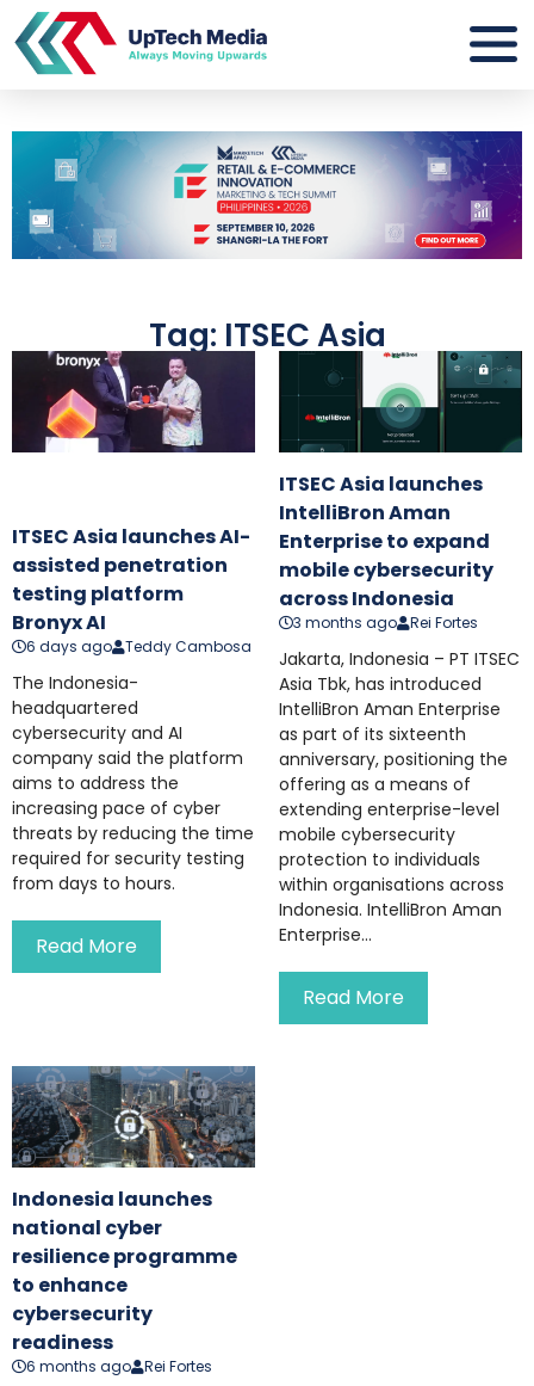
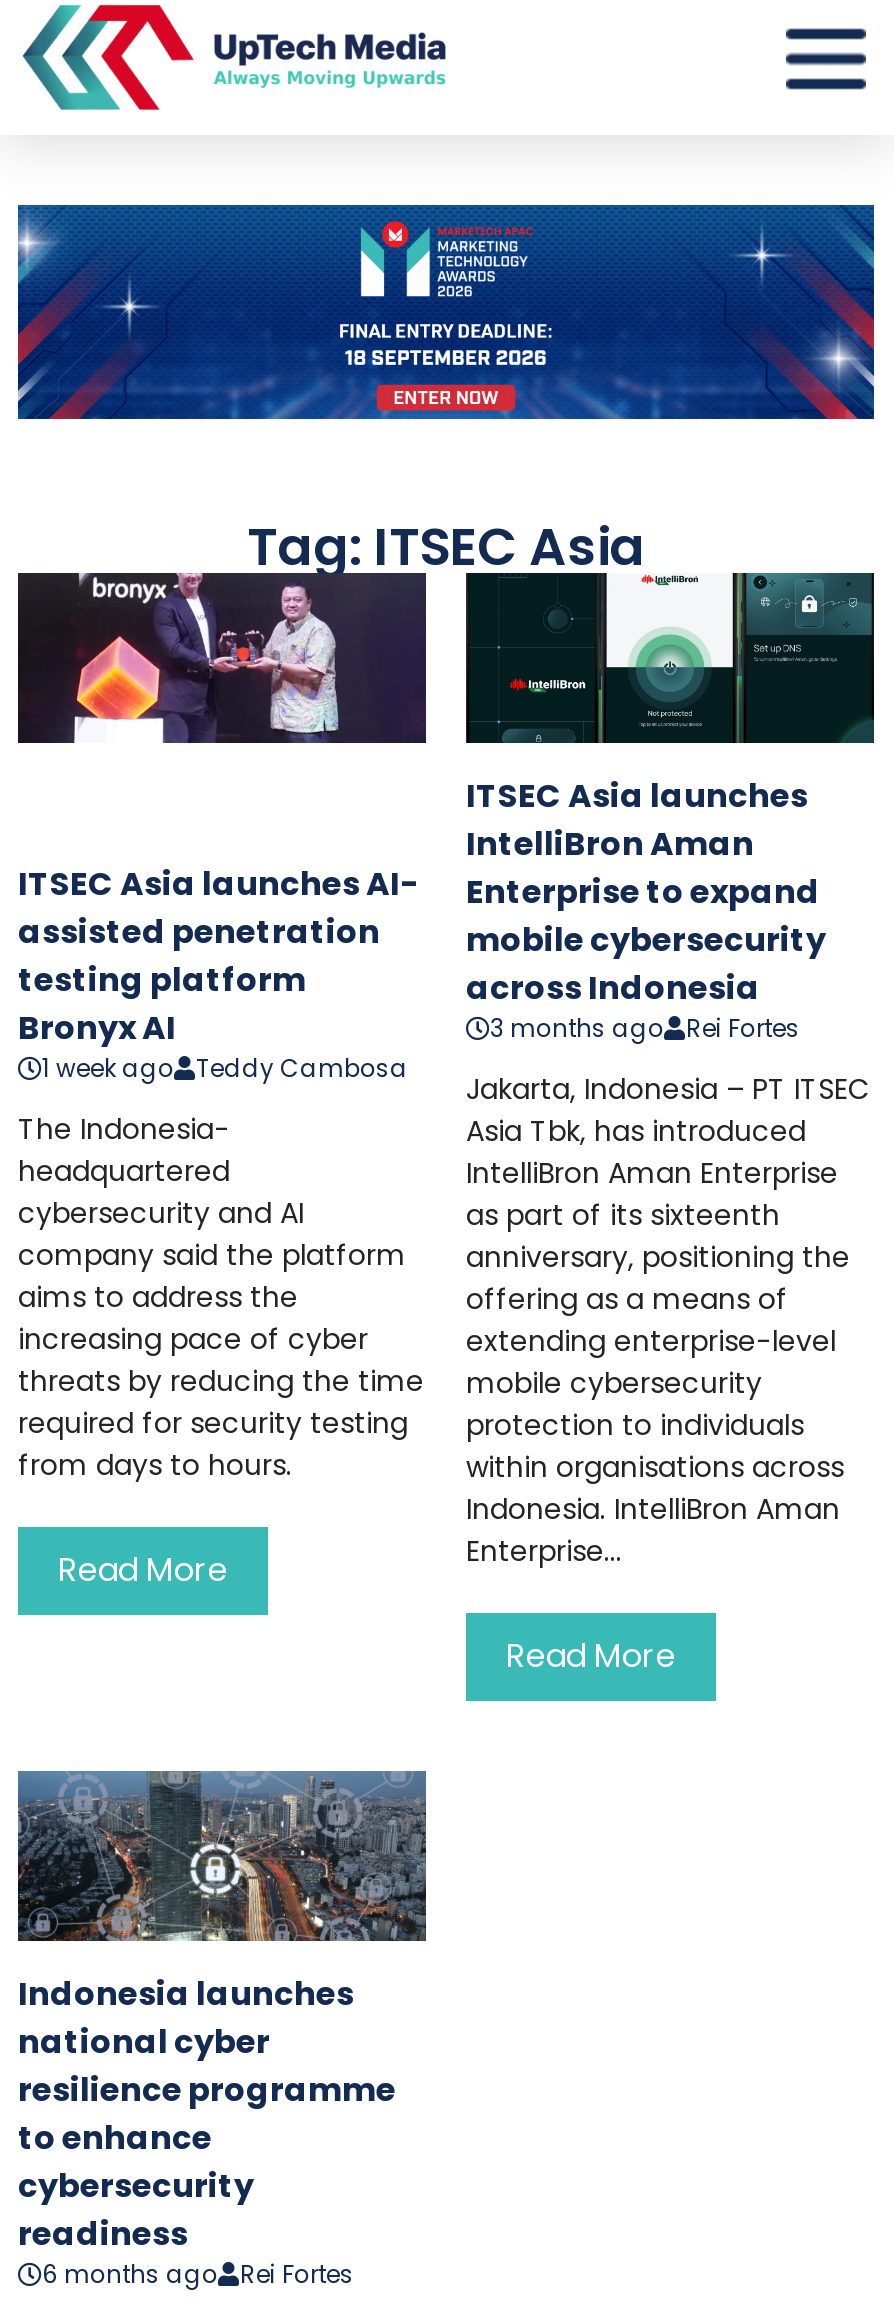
[11,131,523,260] [image] -> [16,205,876,421] [image]
[26,636,252,657] 6 days ago Teddy Cambosa -> [42,1051,408,1085] 1 week ago Teddy Cambosa

